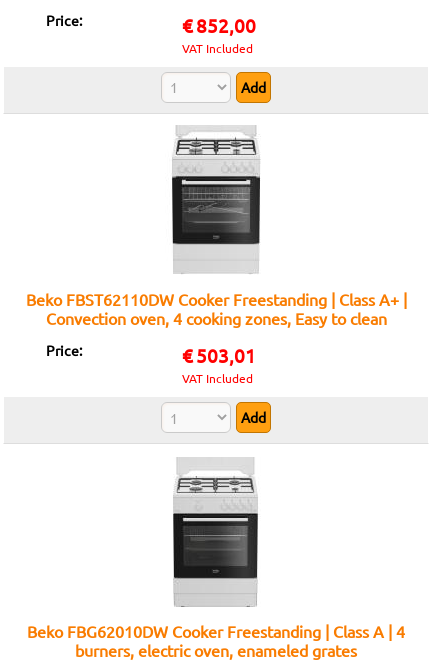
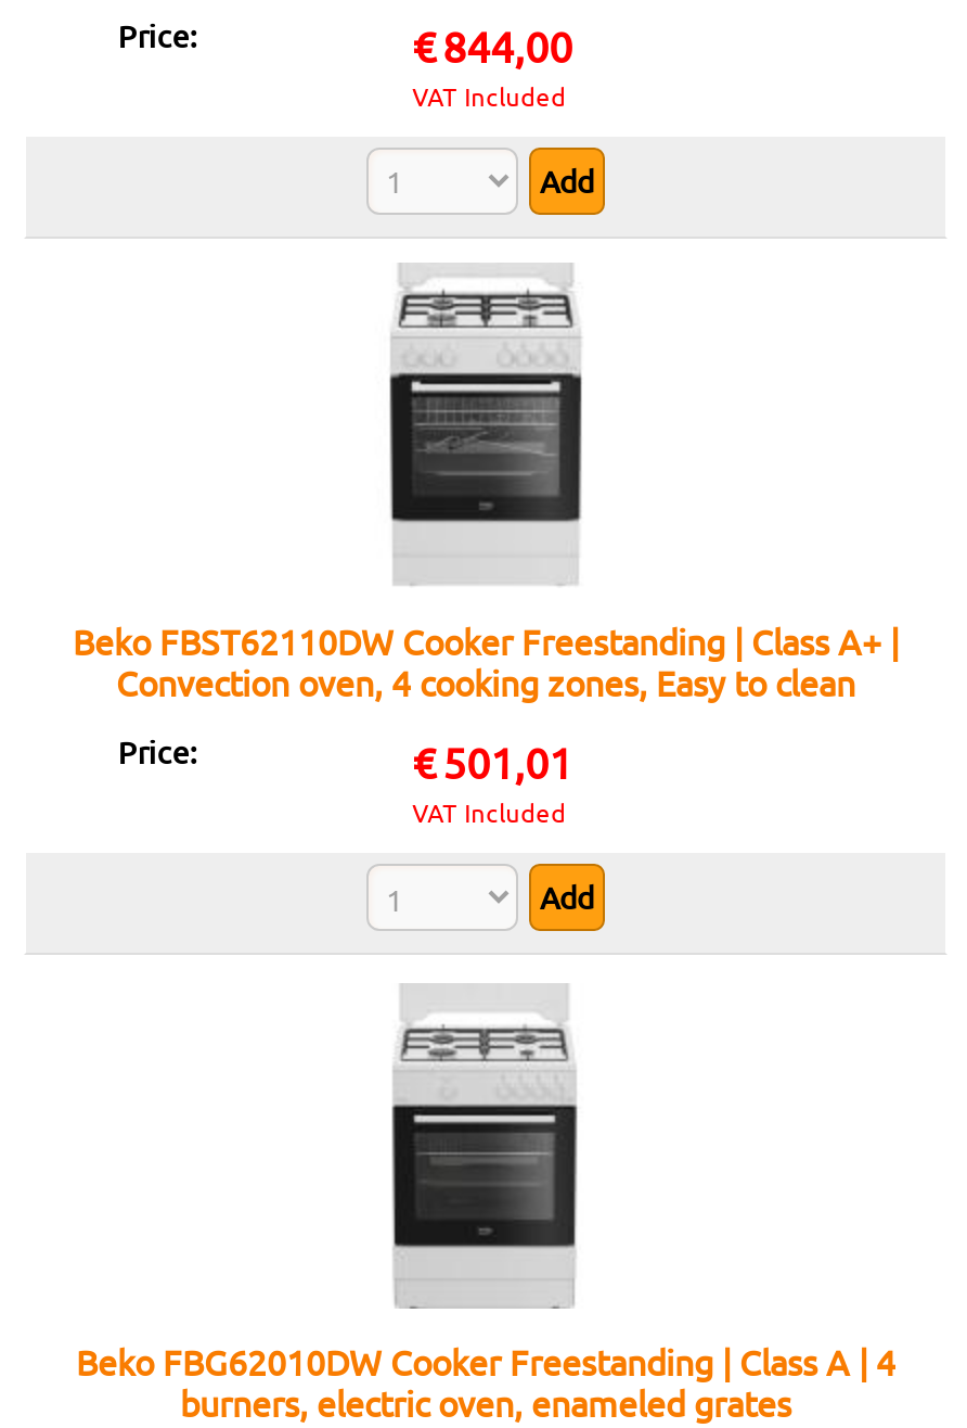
[182,13,256,37] € 852,00 -> [412,19,573,71] € 844,00
[182,343,256,367] € 503,01 -> [412,736,573,788] € 501,01

